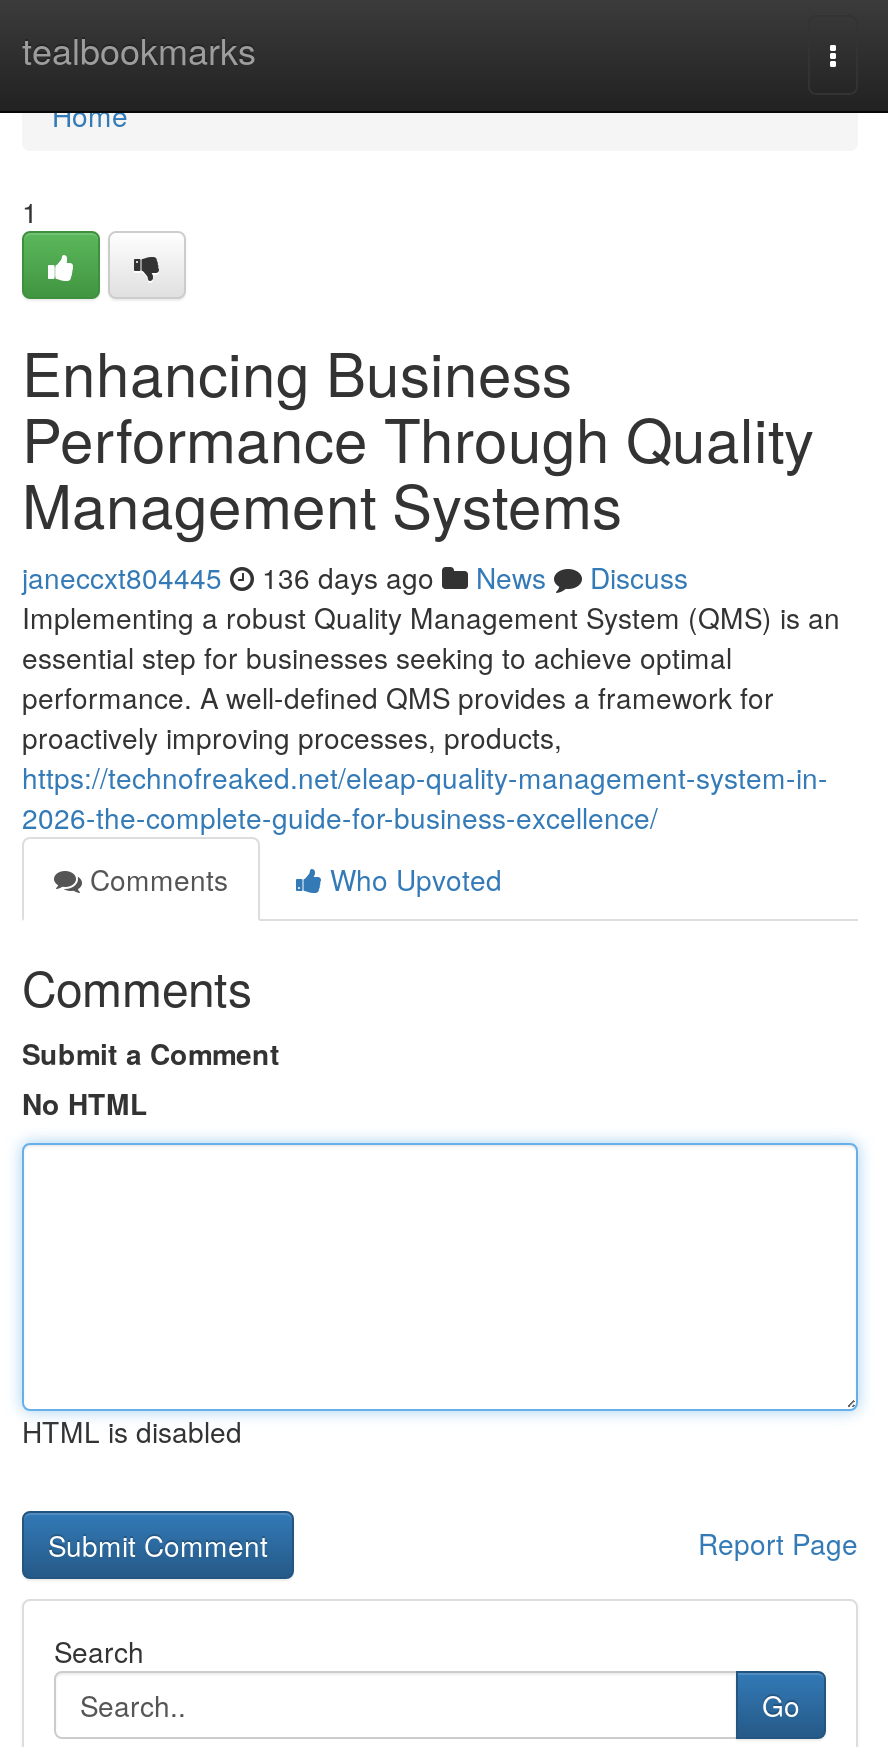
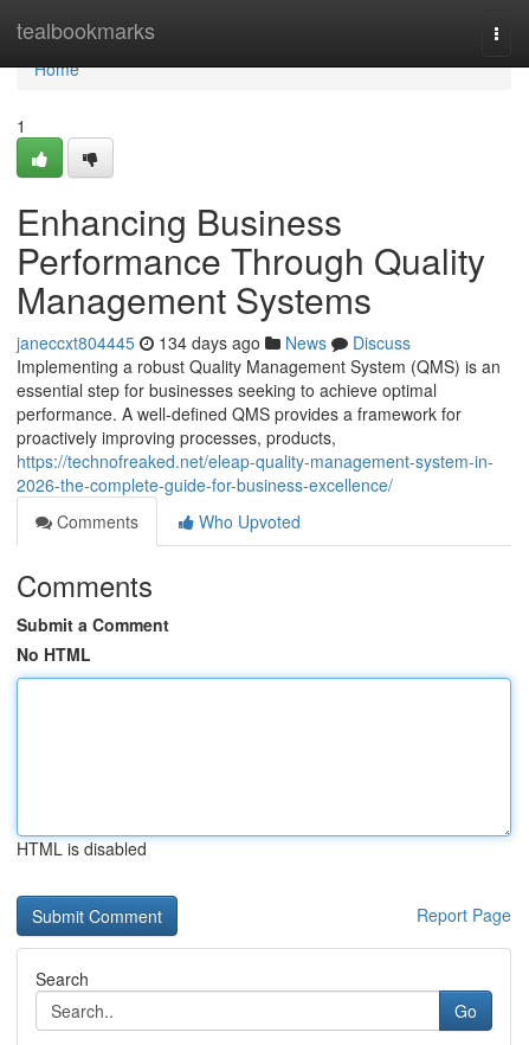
[22,557,688,597] janeccxt804445 136 days ago News Discuss -> [17,331,411,354] janeccxt804445 134 days ago News Discuss

